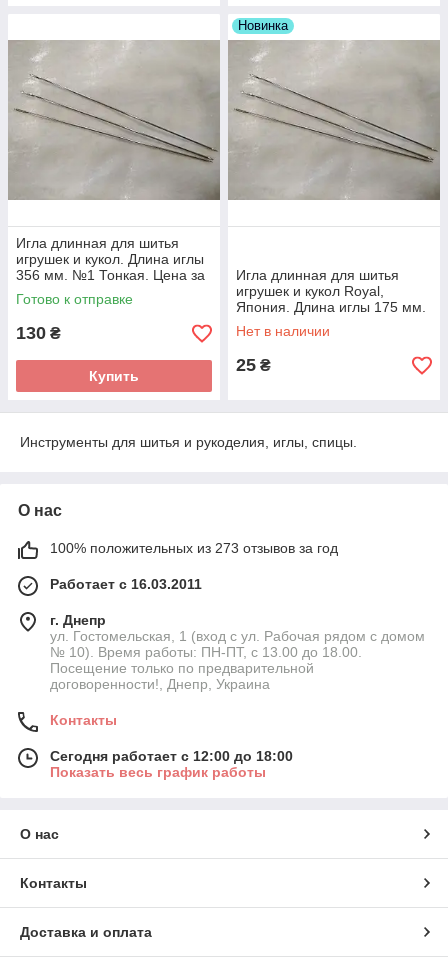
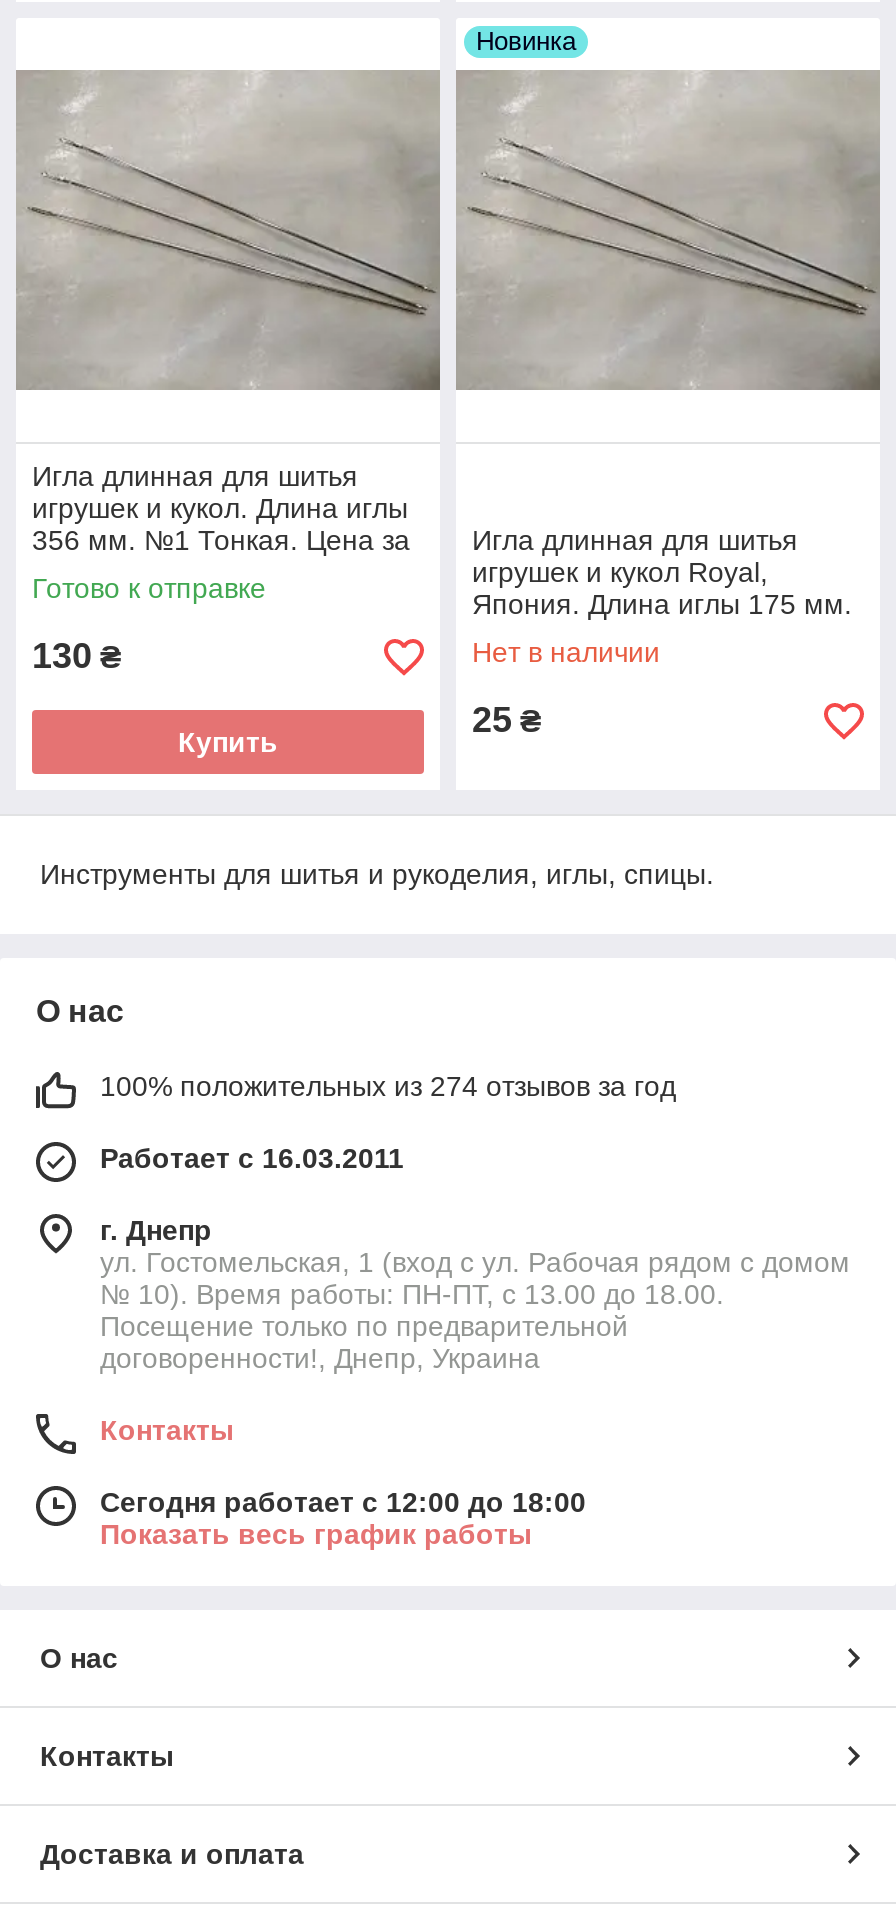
[50,540,338,556] 100% положительных из 273 отзывов за год -> [100,1070,676,1102] 100% положительных из 274 отзывов за год

